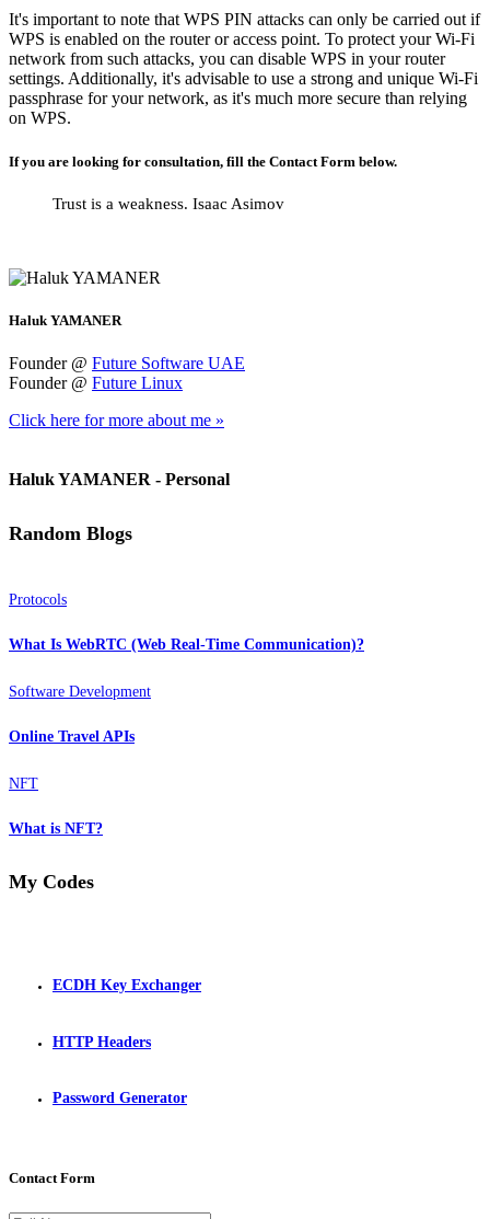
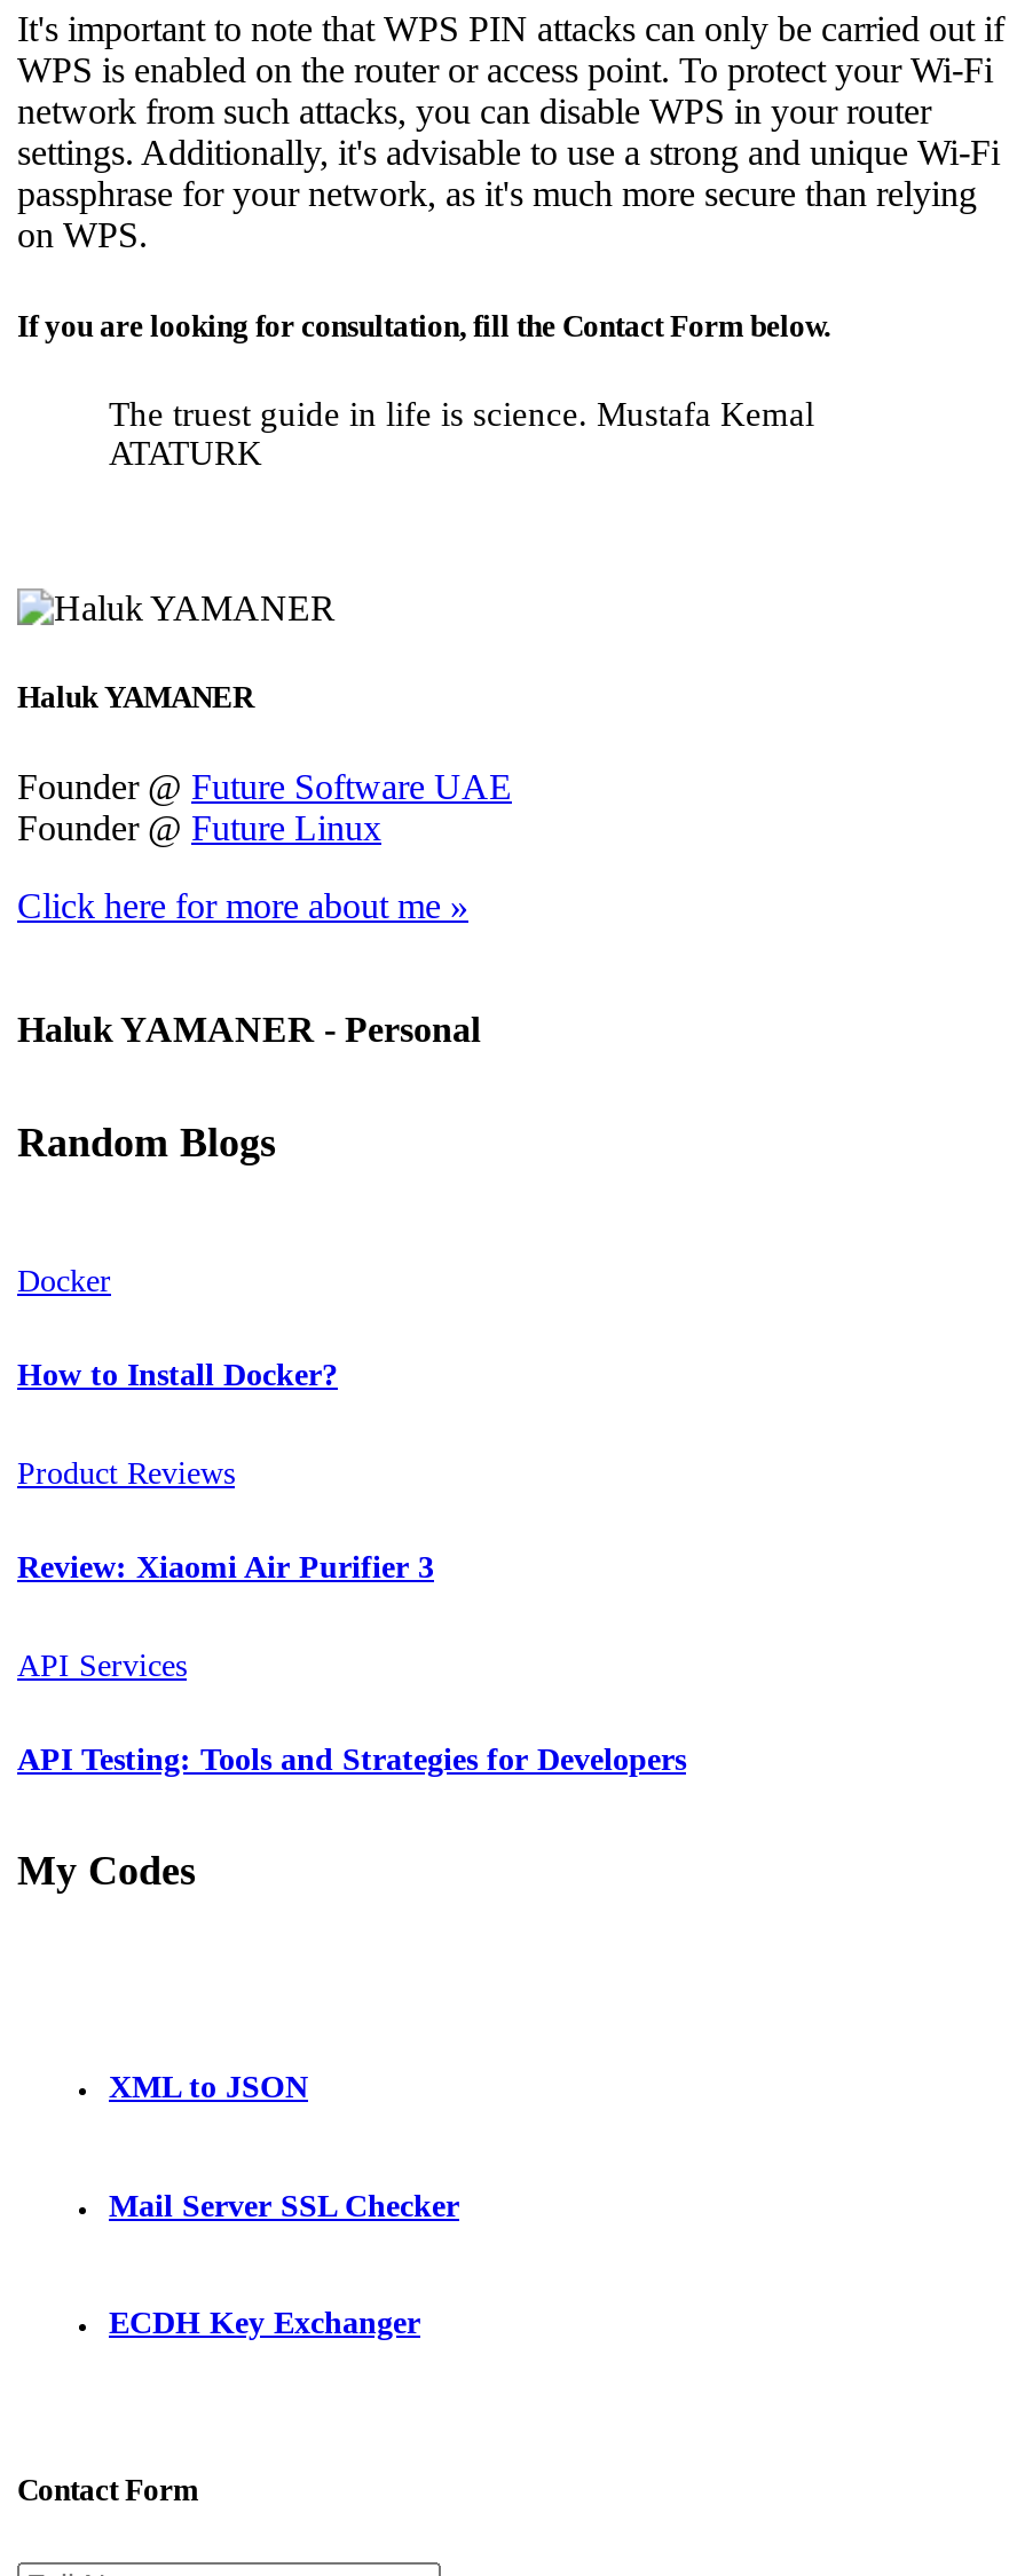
[52,195,284,212] Trust is a weakness. Isaac Asimov -> [109,396,814,471] The truest guide in life is science. Mustafa Kemal | ATATURK
[9,592,67,608] Protocols -> [17,1264,111,1299] Docker
[9,637,364,653] What Is WebRTC (Web Real-Time Communication)? -> [17,1358,338,1393] How to Install Docker?
[9,684,151,700] Software Development -> [17,1457,235,1491] Product Reviews
[9,728,135,745] Online Travel APIs -> [17,1550,434,1585] Review: Xiaomi Air Purifier 3
[9,776,38,792] NFT -> [17,1649,187,1683] API Services
[9,820,103,837] What is NFT? -> [17,1743,686,1777] API Testing: Tools and Strategies for Developers
none -> [109,2070,459,2222] XML to JSON | Mail Server SSL Checker
moved [52,977,201,993] -> [109,2306,420,2341]: ECDH Key Exchanger
[52,1033,187,1106] HTTP Headers | Password Generator -> none

